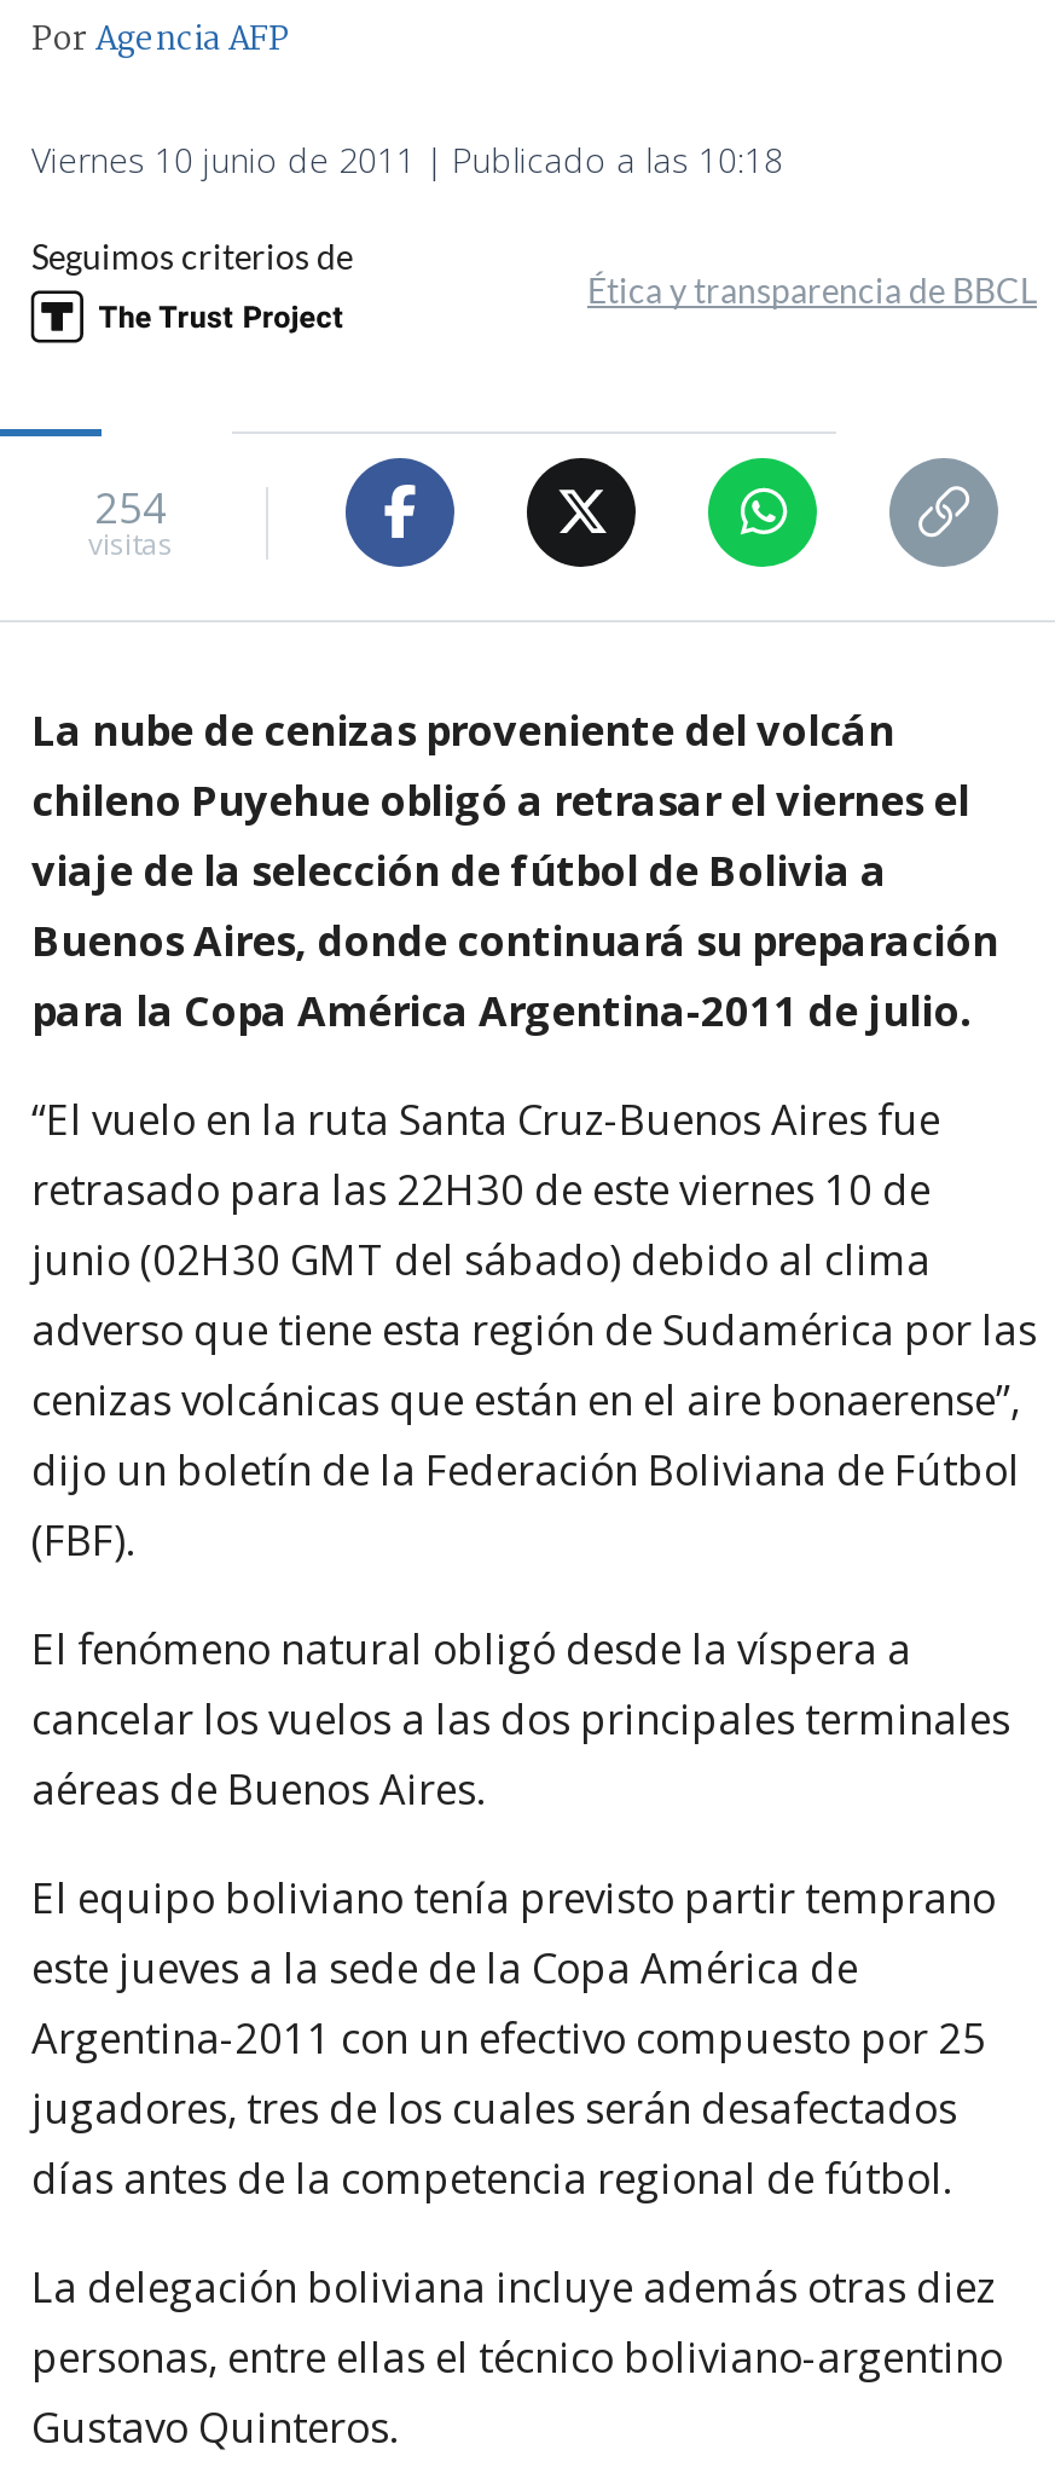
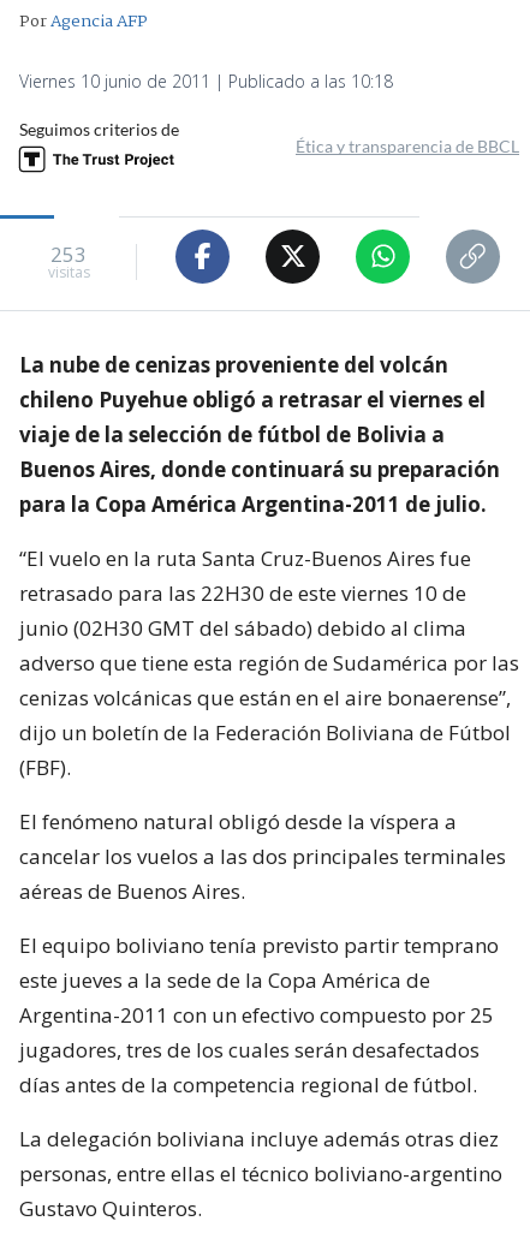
[94,481,167,536] 254 -> [50,241,87,268] 253

